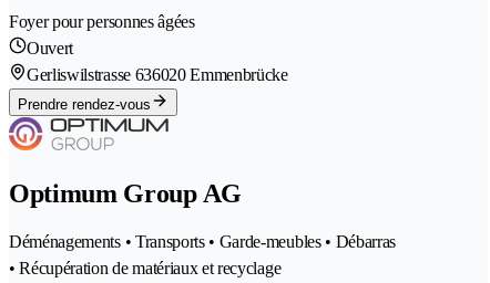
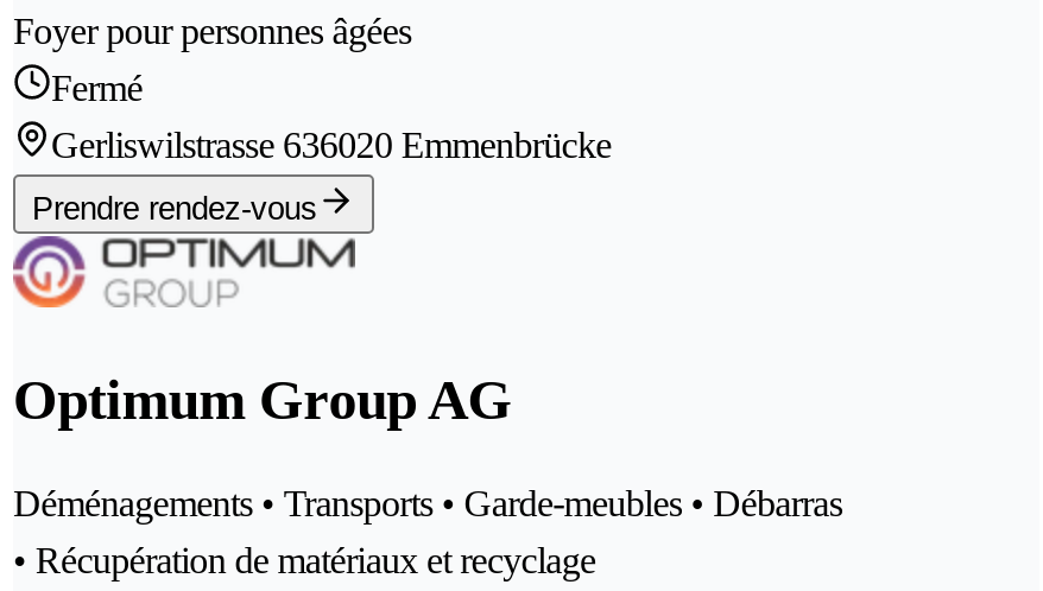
[27,39,73,57] Ouvert -> [51,67,142,108] Fermé

